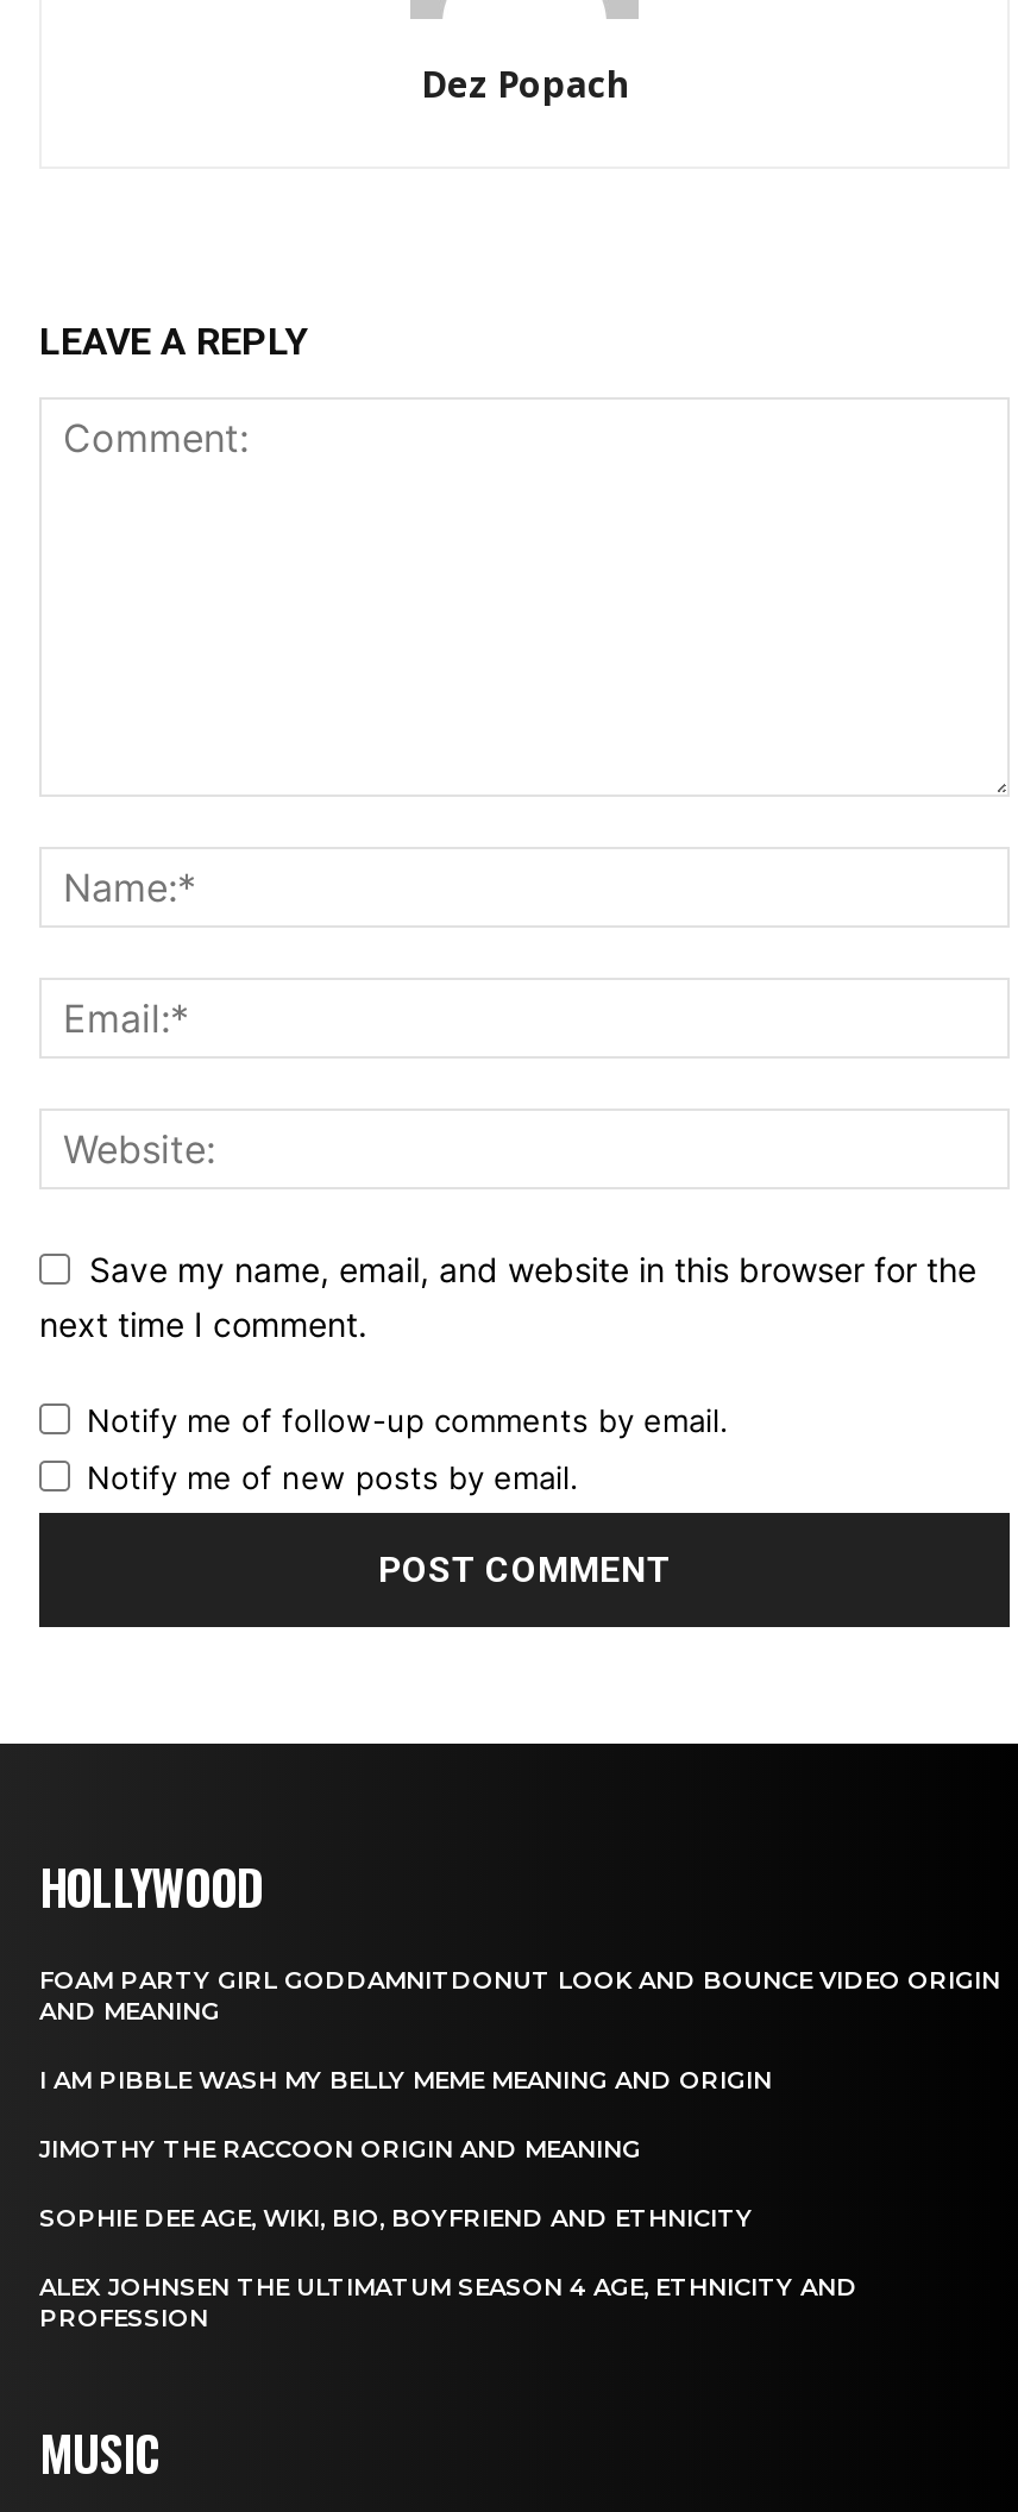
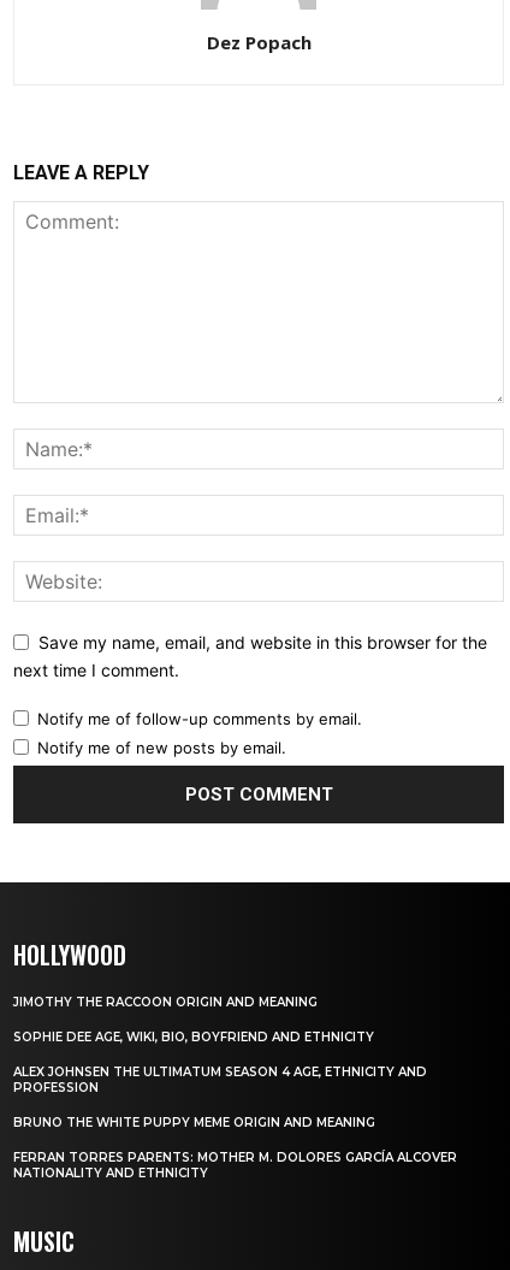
[39,1964,1000,2095] FOAM PARTY GIRL GODDAMNITDONUT LOOK AND BOUNCE VIDEO ORIGIN | AND MEANING | I AM PIBBLE WASH MY BELLY MEME MEANING AND ORIGIN -> none
moved [39,2133,857,2333] -> [13,994,427,1095]: JIMOTHY THE RACCOON ORIGIN AND MEANING | SOPHIE DEE AGE, WIKI, BIO, BOYFRIEND AND ETHNICITY | ALEX JOHNSEN THE ULTIMATUM SEASON 4 AGE, ETHNICITY AND | PROFESSION
none -> [13,1114,457,1181] BRUNO THE WHITE PUPPY MEME ORIGIN AND MEANING | FERRAN TORRES PARENTS: MOTHER M. DOLORES GARCÍA ALCOVER | NATIONALITY AND ETHNICITY

